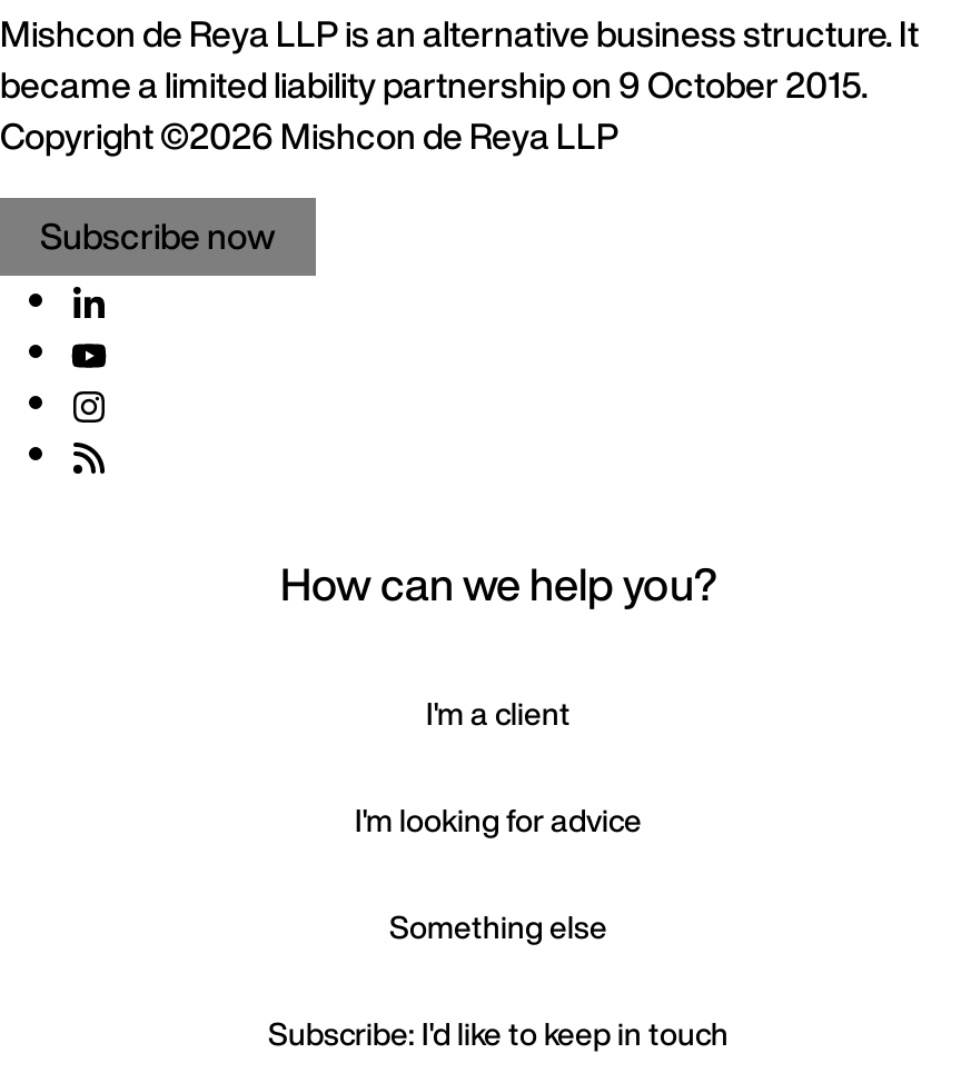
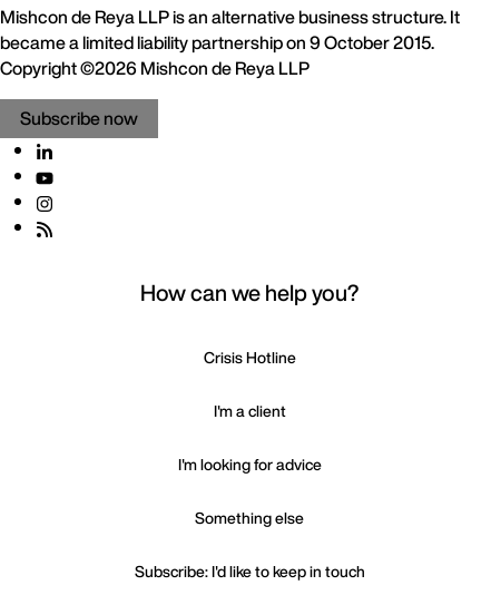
none -> [203,346,296,369] Crisis Hotline

